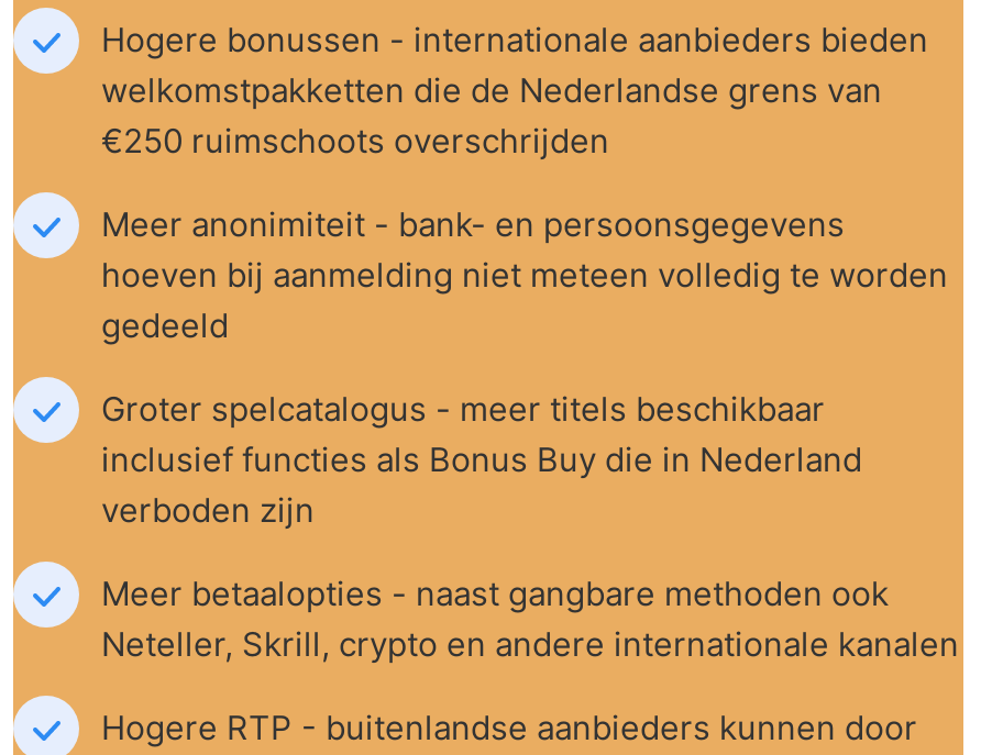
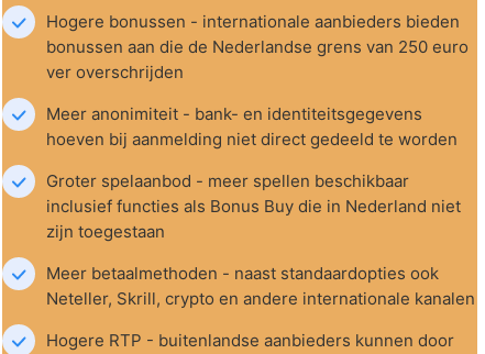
[101,69,882,162] welkomstpakketten die de Nederlandse grens van | €250 ruimschoots overschrijden -> [46,36,469,82] bonussen aan die de Nederlandse grens van 250 euro | ver overschrijden
[101,203,948,346] Meer anonimiteit - bank- en persoonsgegevens | hoeven bij aanmelding niet meteen volledig te worden | gedeeld -> [46,103,458,150] Meer anonimiteit - bank- en identiteitsgegevens | hoeven bij aanmelding niet direct gedeeld te worden
[101,388,862,531] Groter spelcatalogus - meer titels beschikbaar | inclusief functies als Bonus Buy die in Nederland | verboden zijn -> [46,170,461,242] Groter spelaanbod - meer spellen beschikbaar | inclusief functies als Bonus Buy die in Nederland niet | zijn toegestaan
[101,573,889,614] Meer betaalopties - naast gangbare methoden ook -> [46,263,439,284] Meer betaalmethoden - naast standaardopties ook

